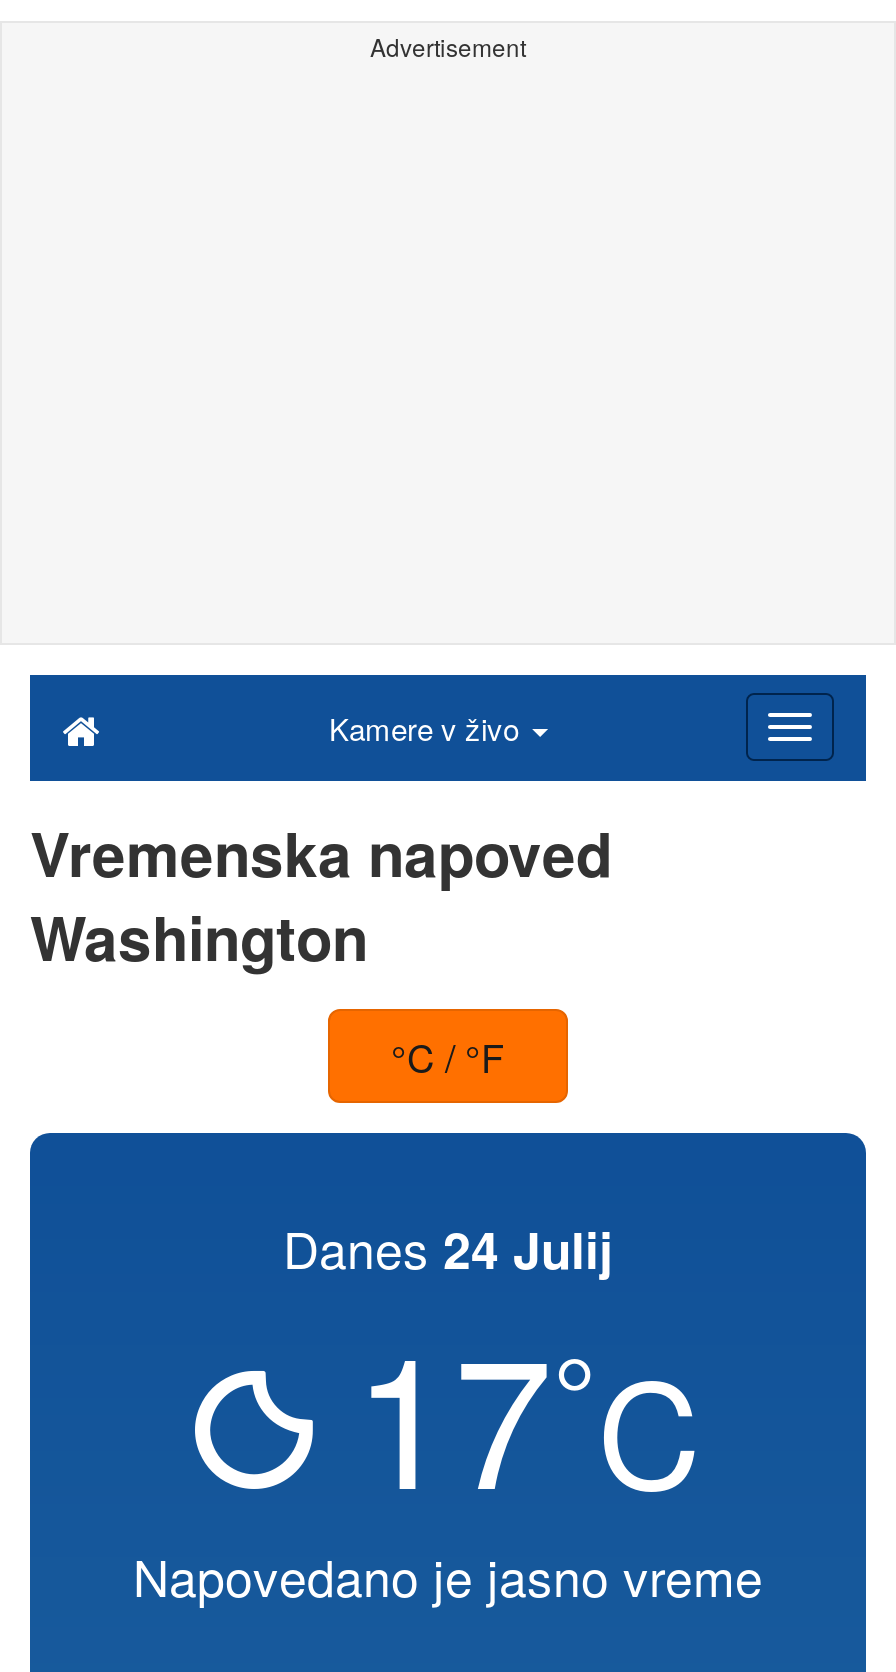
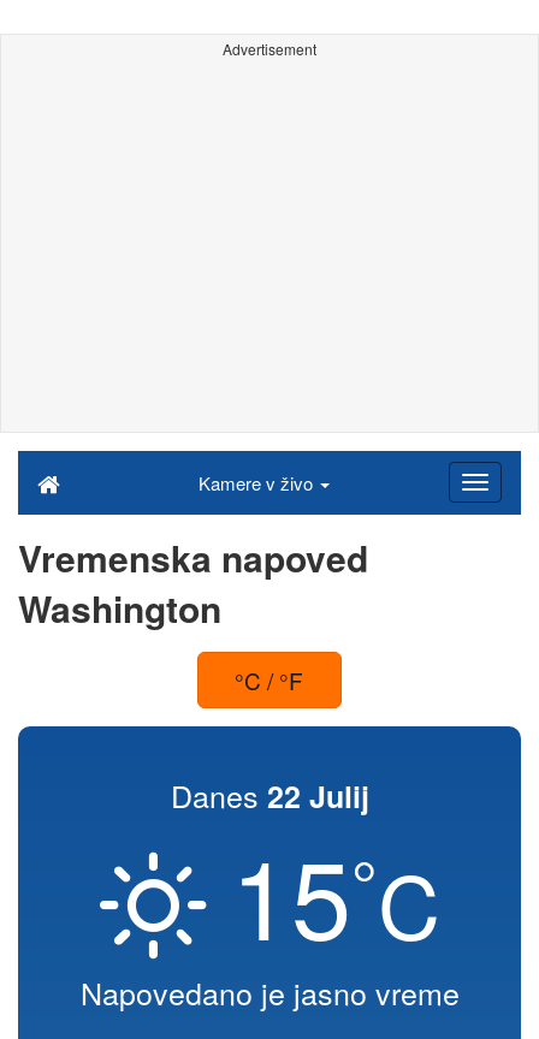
[283,1211,613,1285] Danes 24 Julij -> [170,773,369,818] Danes 22 Julij
[166,1283,701,1541] [image] | 17°C -> [99,817,440,972] [image] | 15°C

